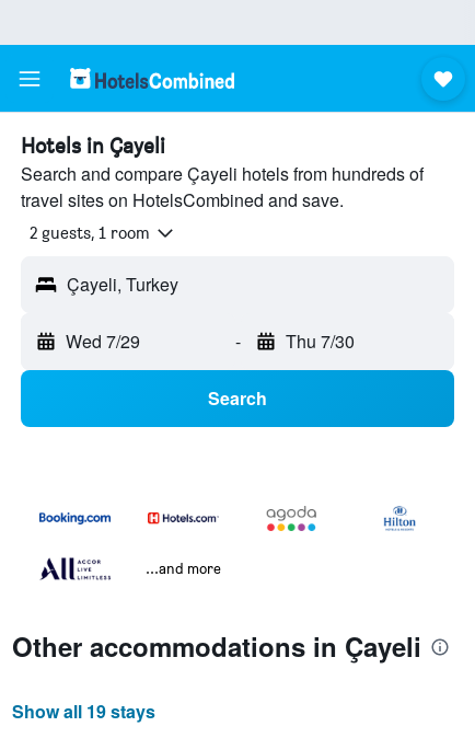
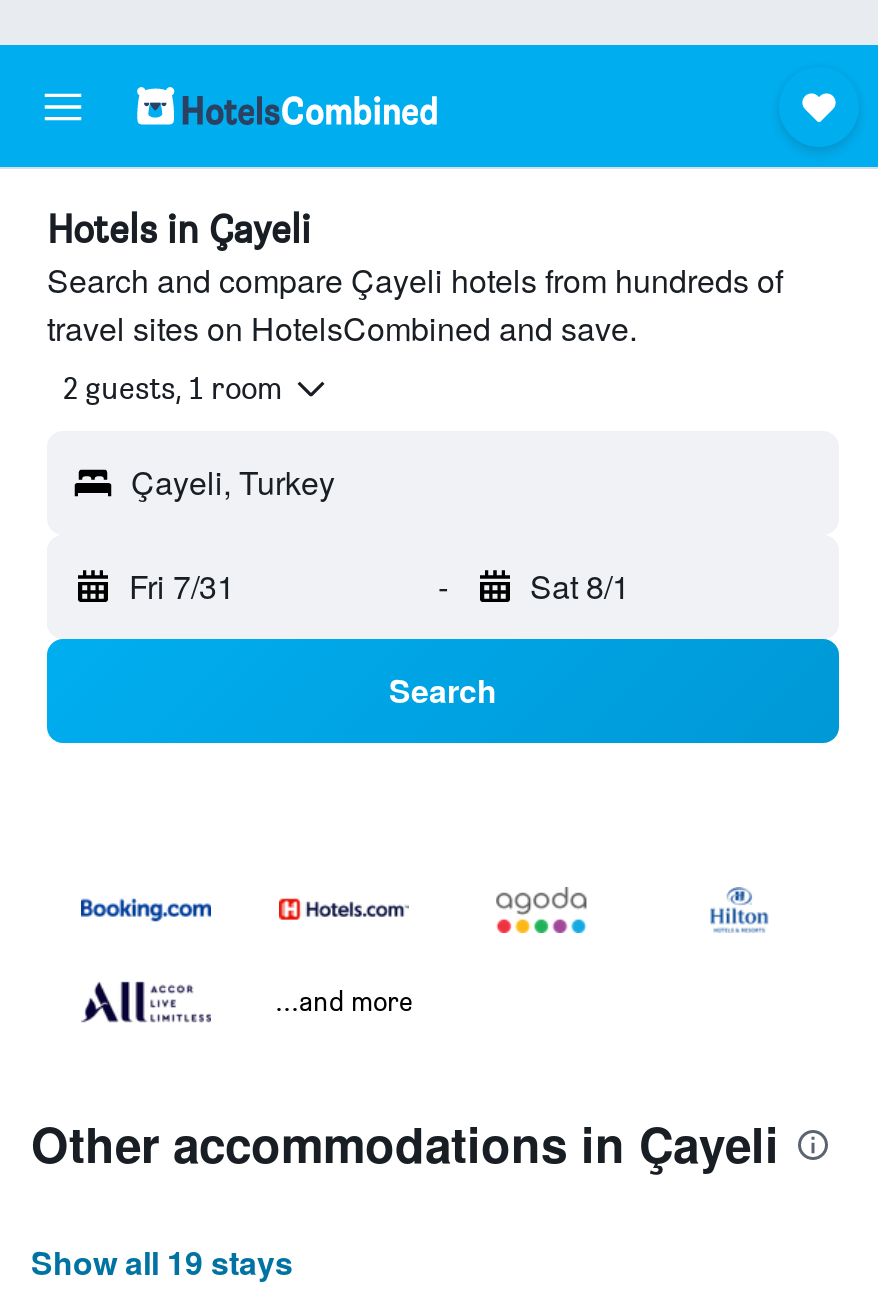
[66,329,140,354] Wed 7/29 -> [129,563,235,609] Fri 7/31
[285,329,354,354] Thu 7/30 -> [530,563,630,609] Sat 8/1

